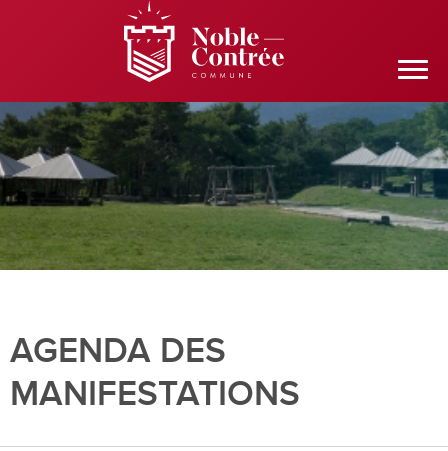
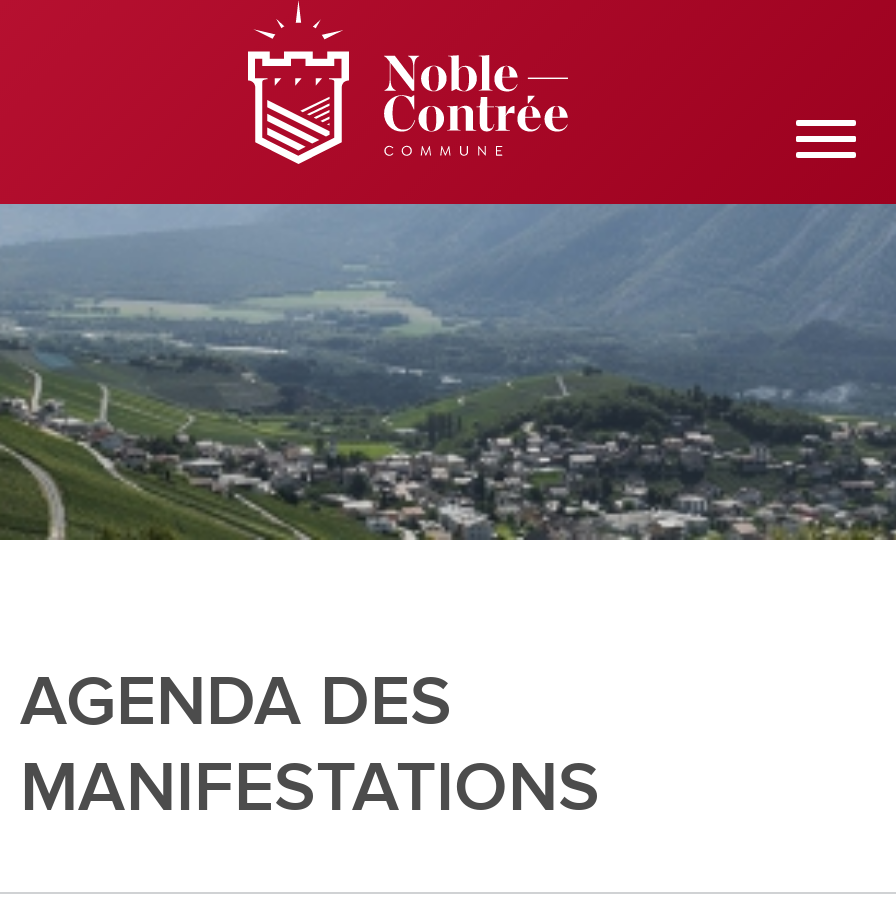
[3,101,445,270] [image] -> [6,202,890,540] [image]

